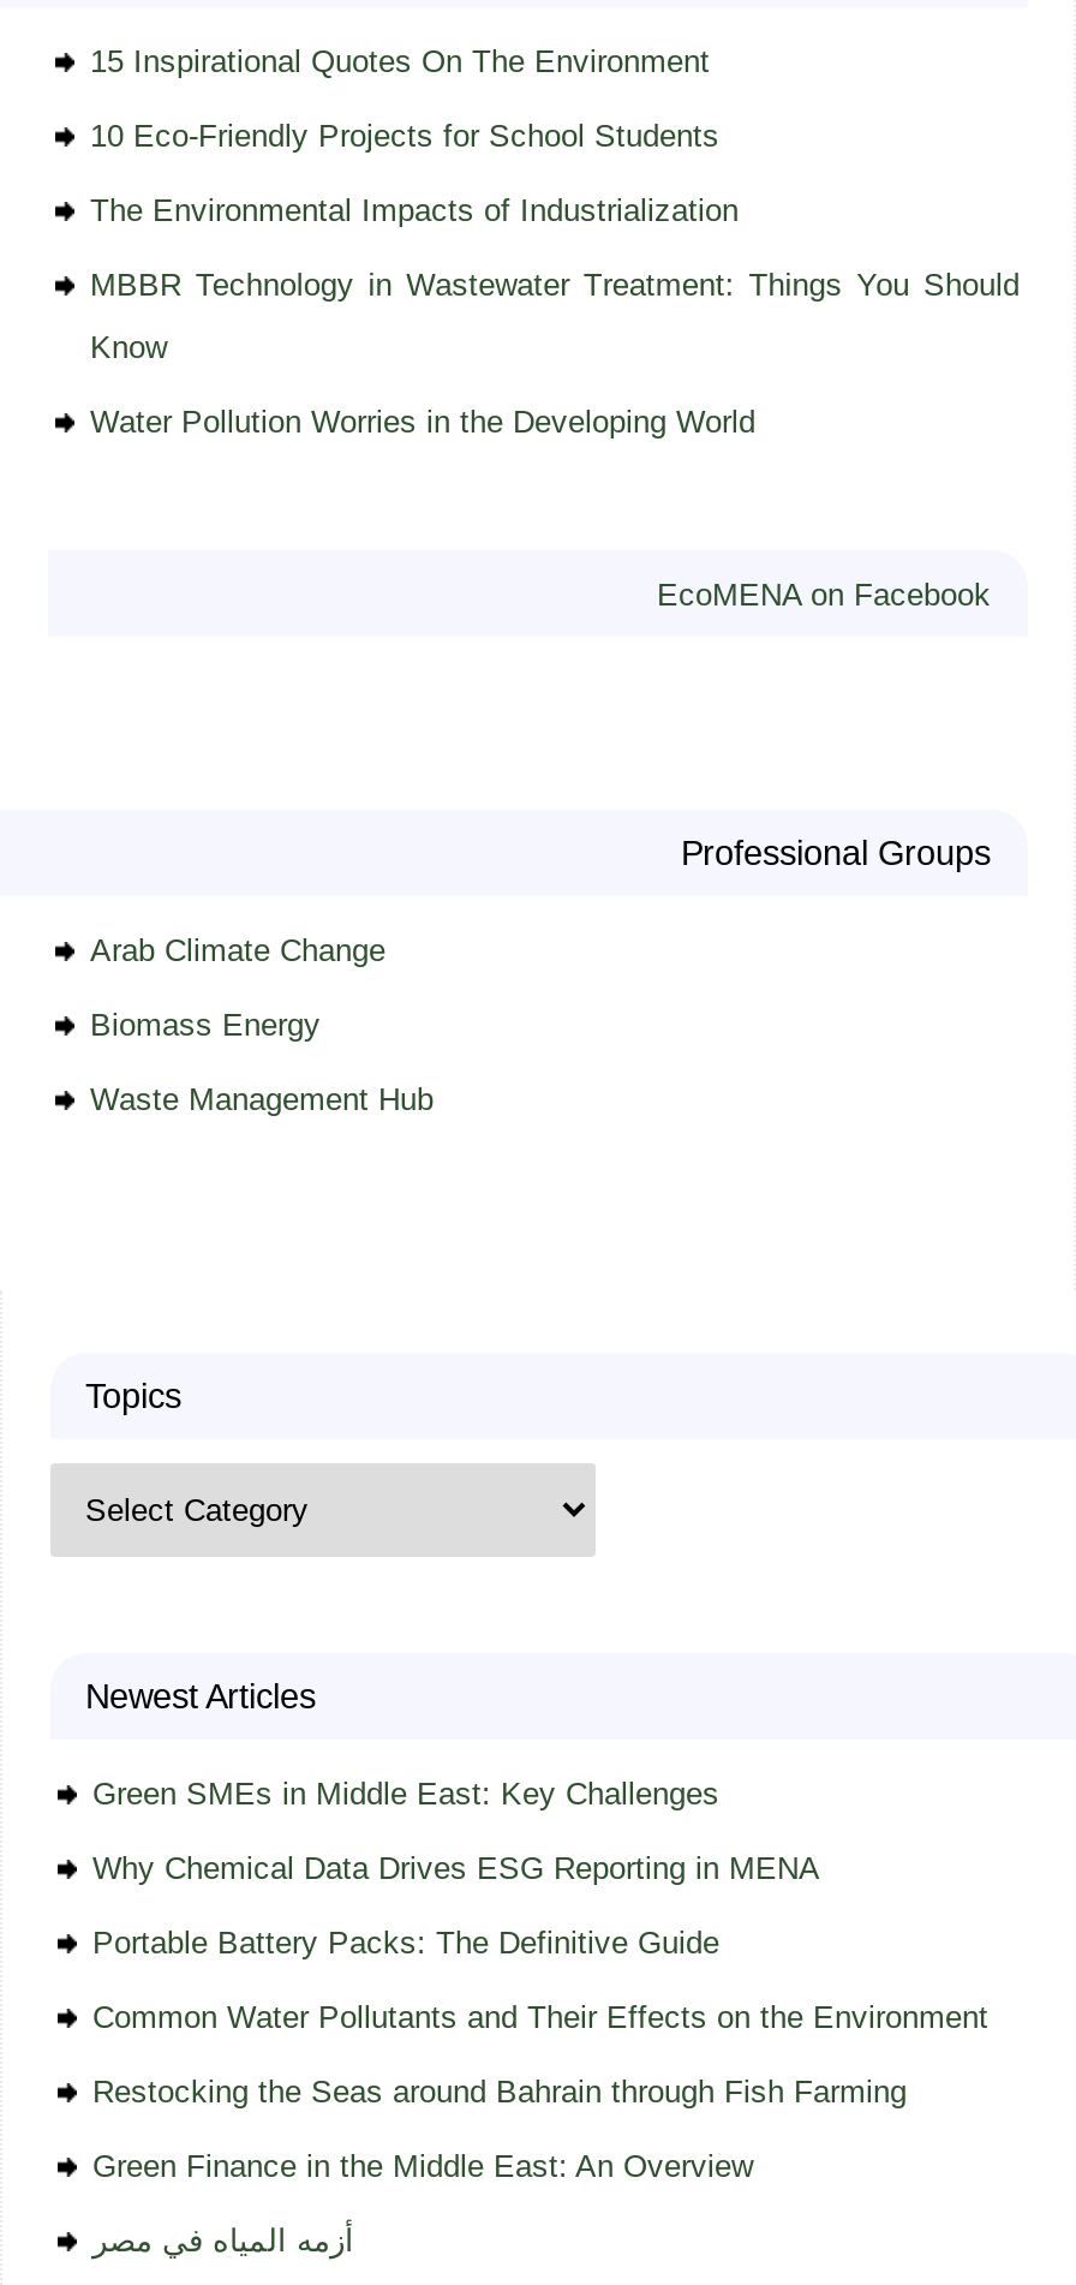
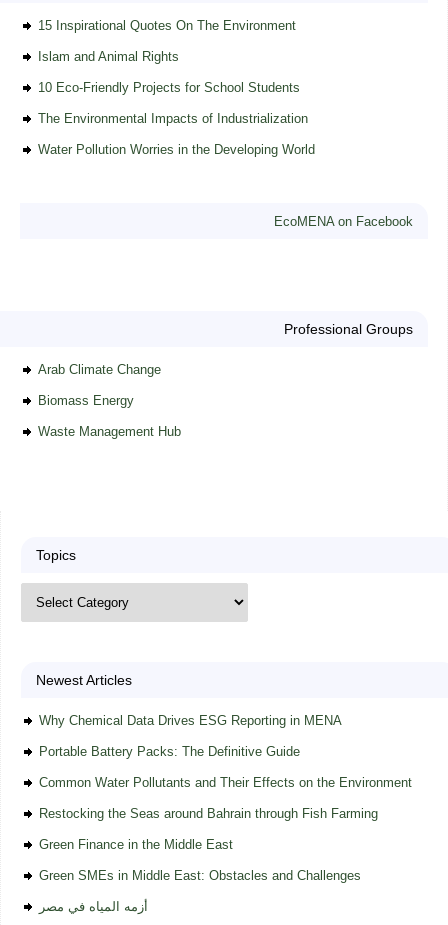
none -> [37,49,178,64] Islam and Animal Rights
moved [90,119,739,229] -> [37,80,307,126]: 10 Eco-Friendly Projects for School Students | The Environmental Impacts of Industrialization
[90,268,1020,366] MBBR Technology in Wastewater Treatment: Things You Should | Know -> none
[92,1777,719,1813] Green SMEs in Middle East: Key Challenges -> none
moved [92,1851,988,2111] -> [38,713,411,821]: Why Chemical Data Drives ESG Reporting in MENA | Portable Battery Packs: The Definitive Guide | Common Water Pollutants and Their Effects on the Environment | Restocking the Seas around Bahrain through Fish Farming
[92,2149,753,2185] Green Finance in the Middle East: An Overview -> [38,837,360,883] Green Finance in the Middle East | Green SMEs in Middle East: Obstacles and Challenges

